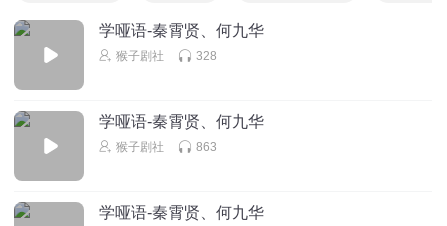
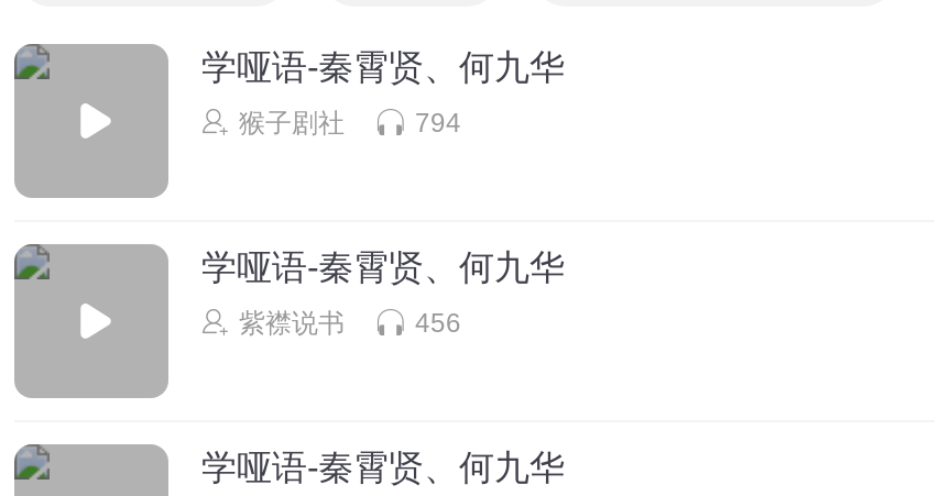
[196,48,217,62] 328 -> [415,107,461,137] 794
[116,139,217,153] 猴子剧社 | 863 -> [239,307,461,338] 紫襟说书 | 456

